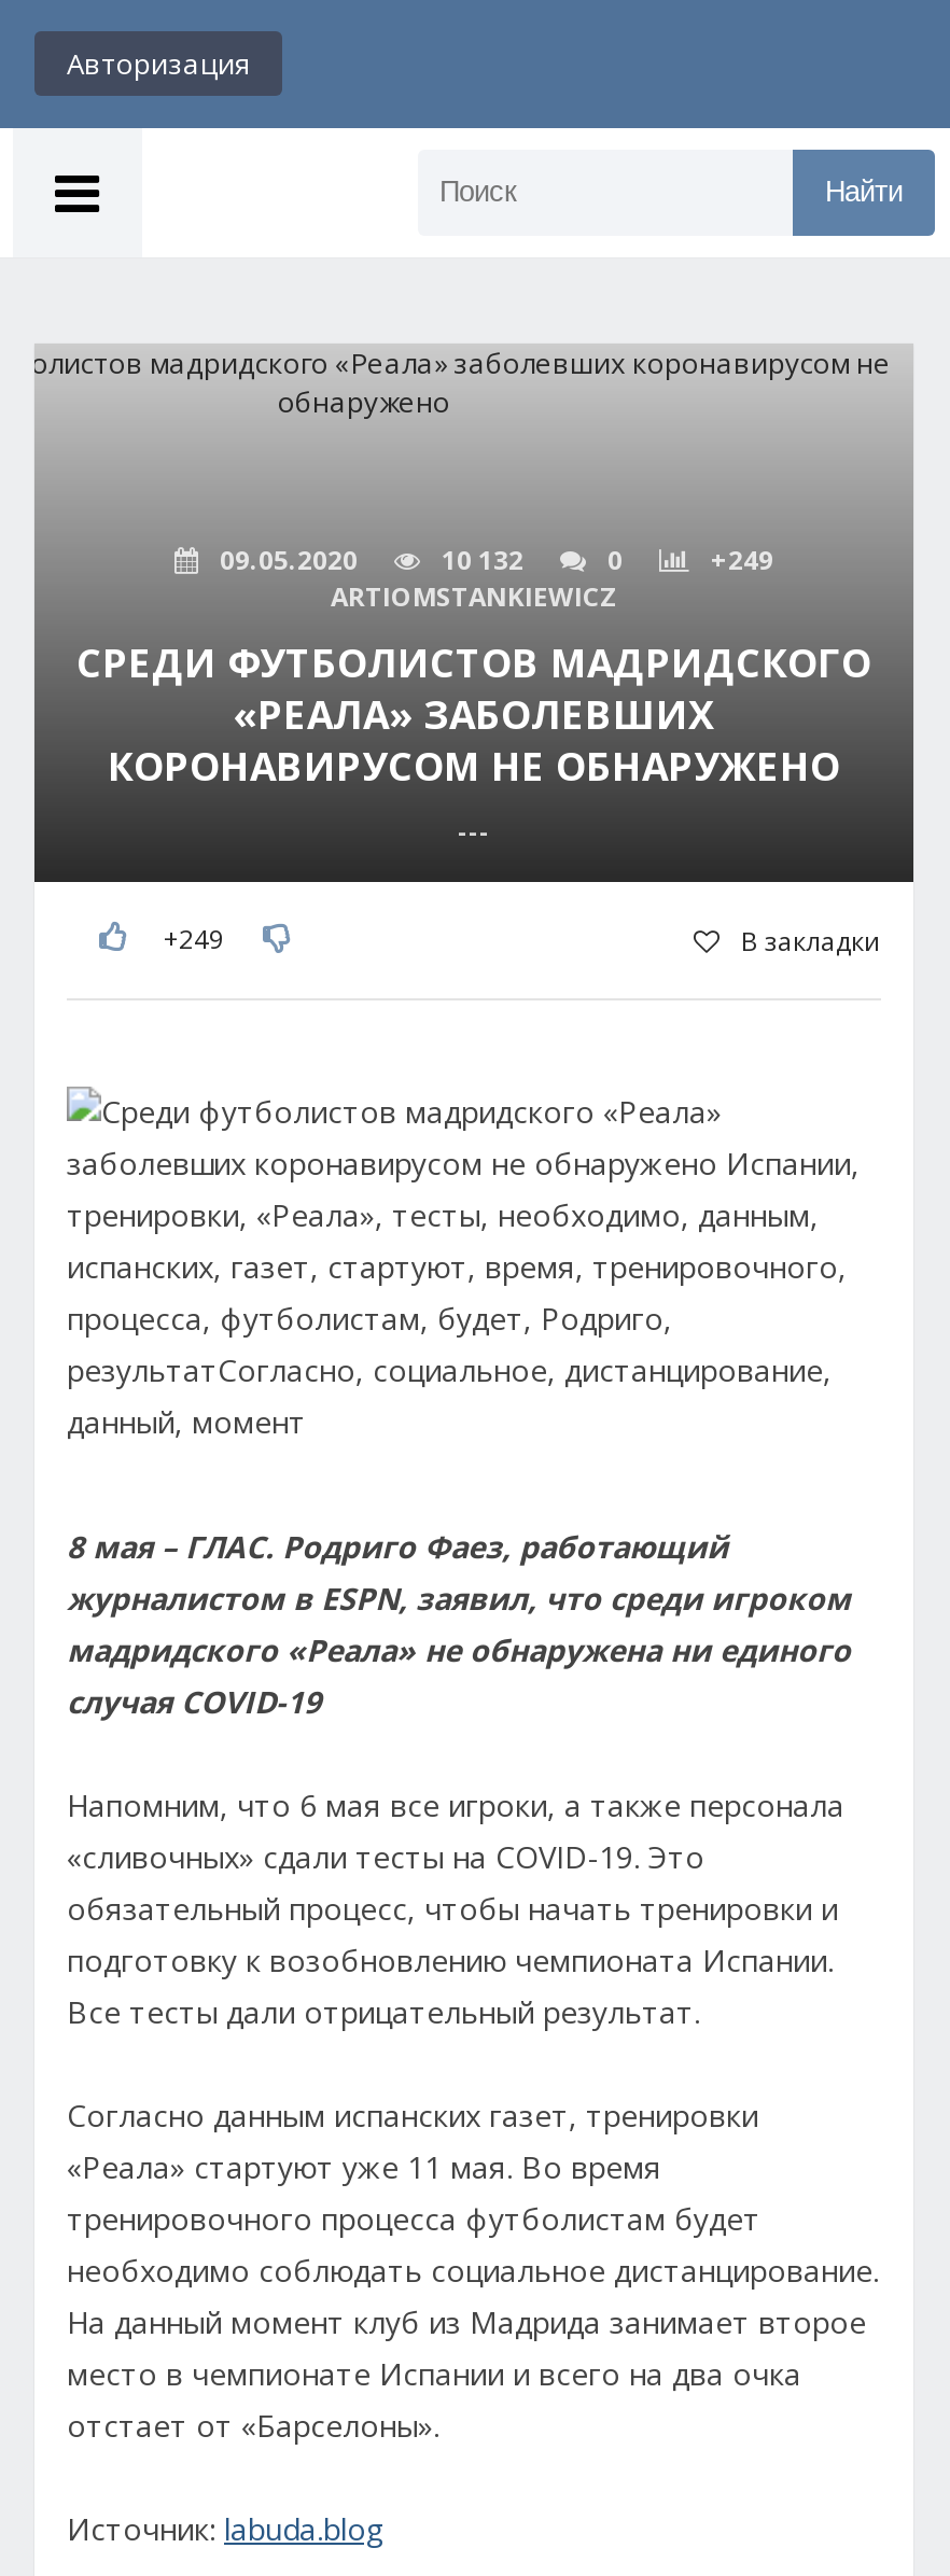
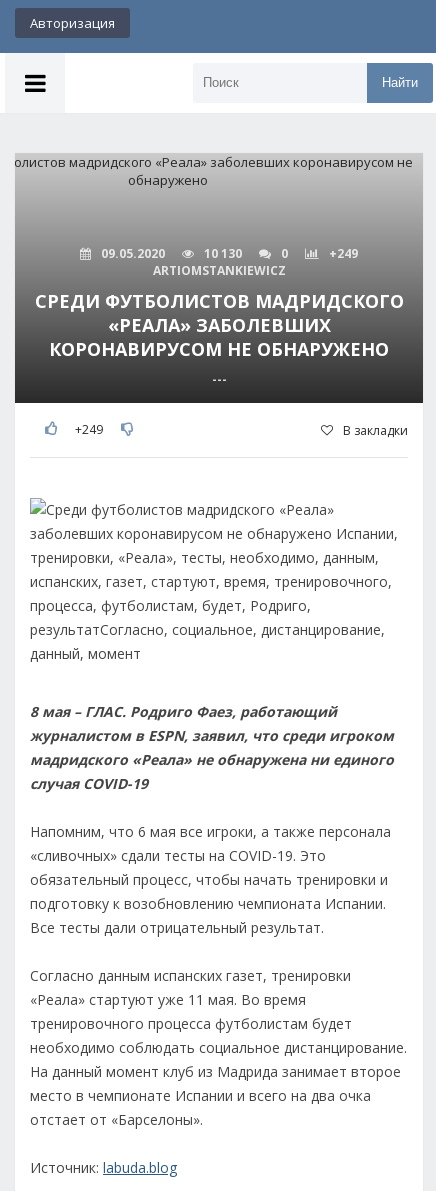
[442,542,523,578] 10 132 -> [204,245,242,262] 10 130

